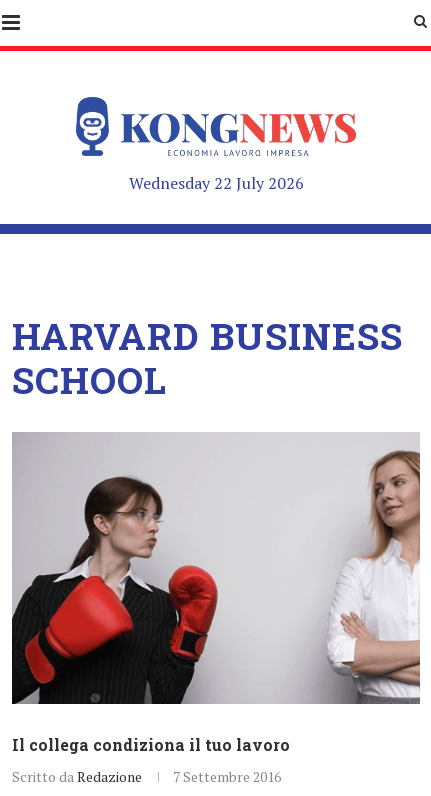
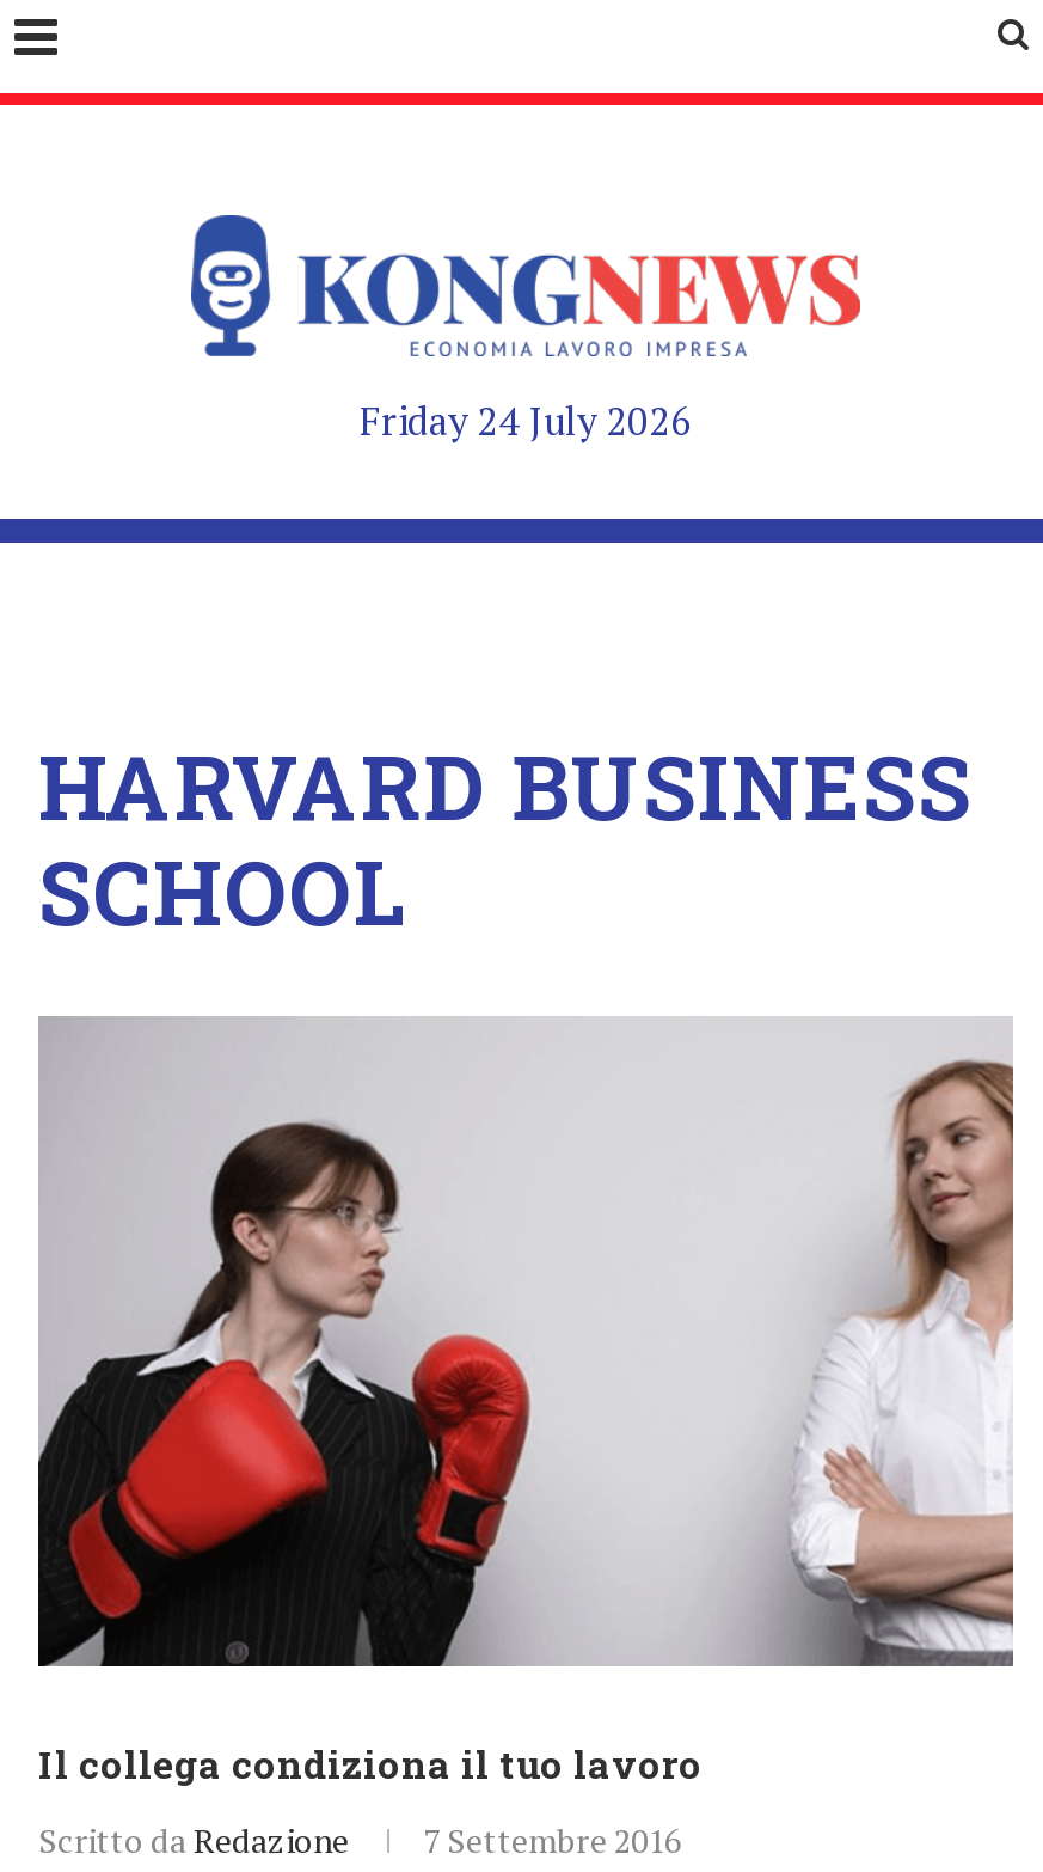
[128,172,303,194] Wednesday 22 July 2026 -> [360,394,692,447] Friday 24 July 2026

